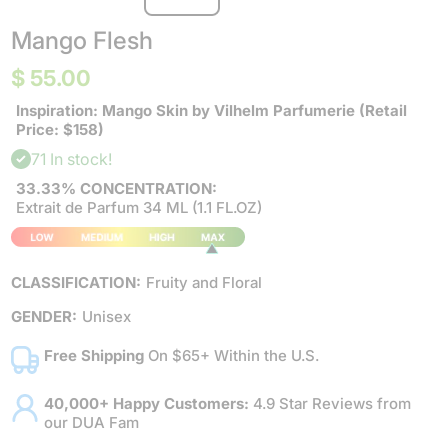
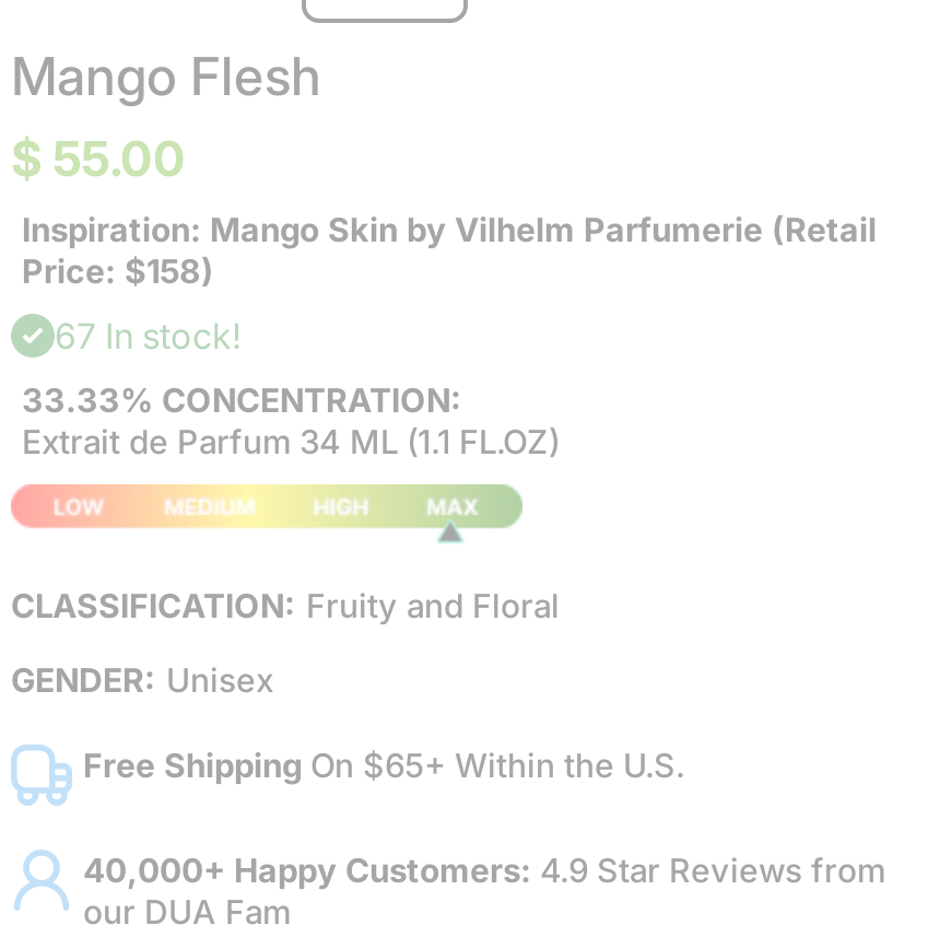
[31,149,112,169] 71 In stock! -> [55,313,240,357] 67 In stock!

